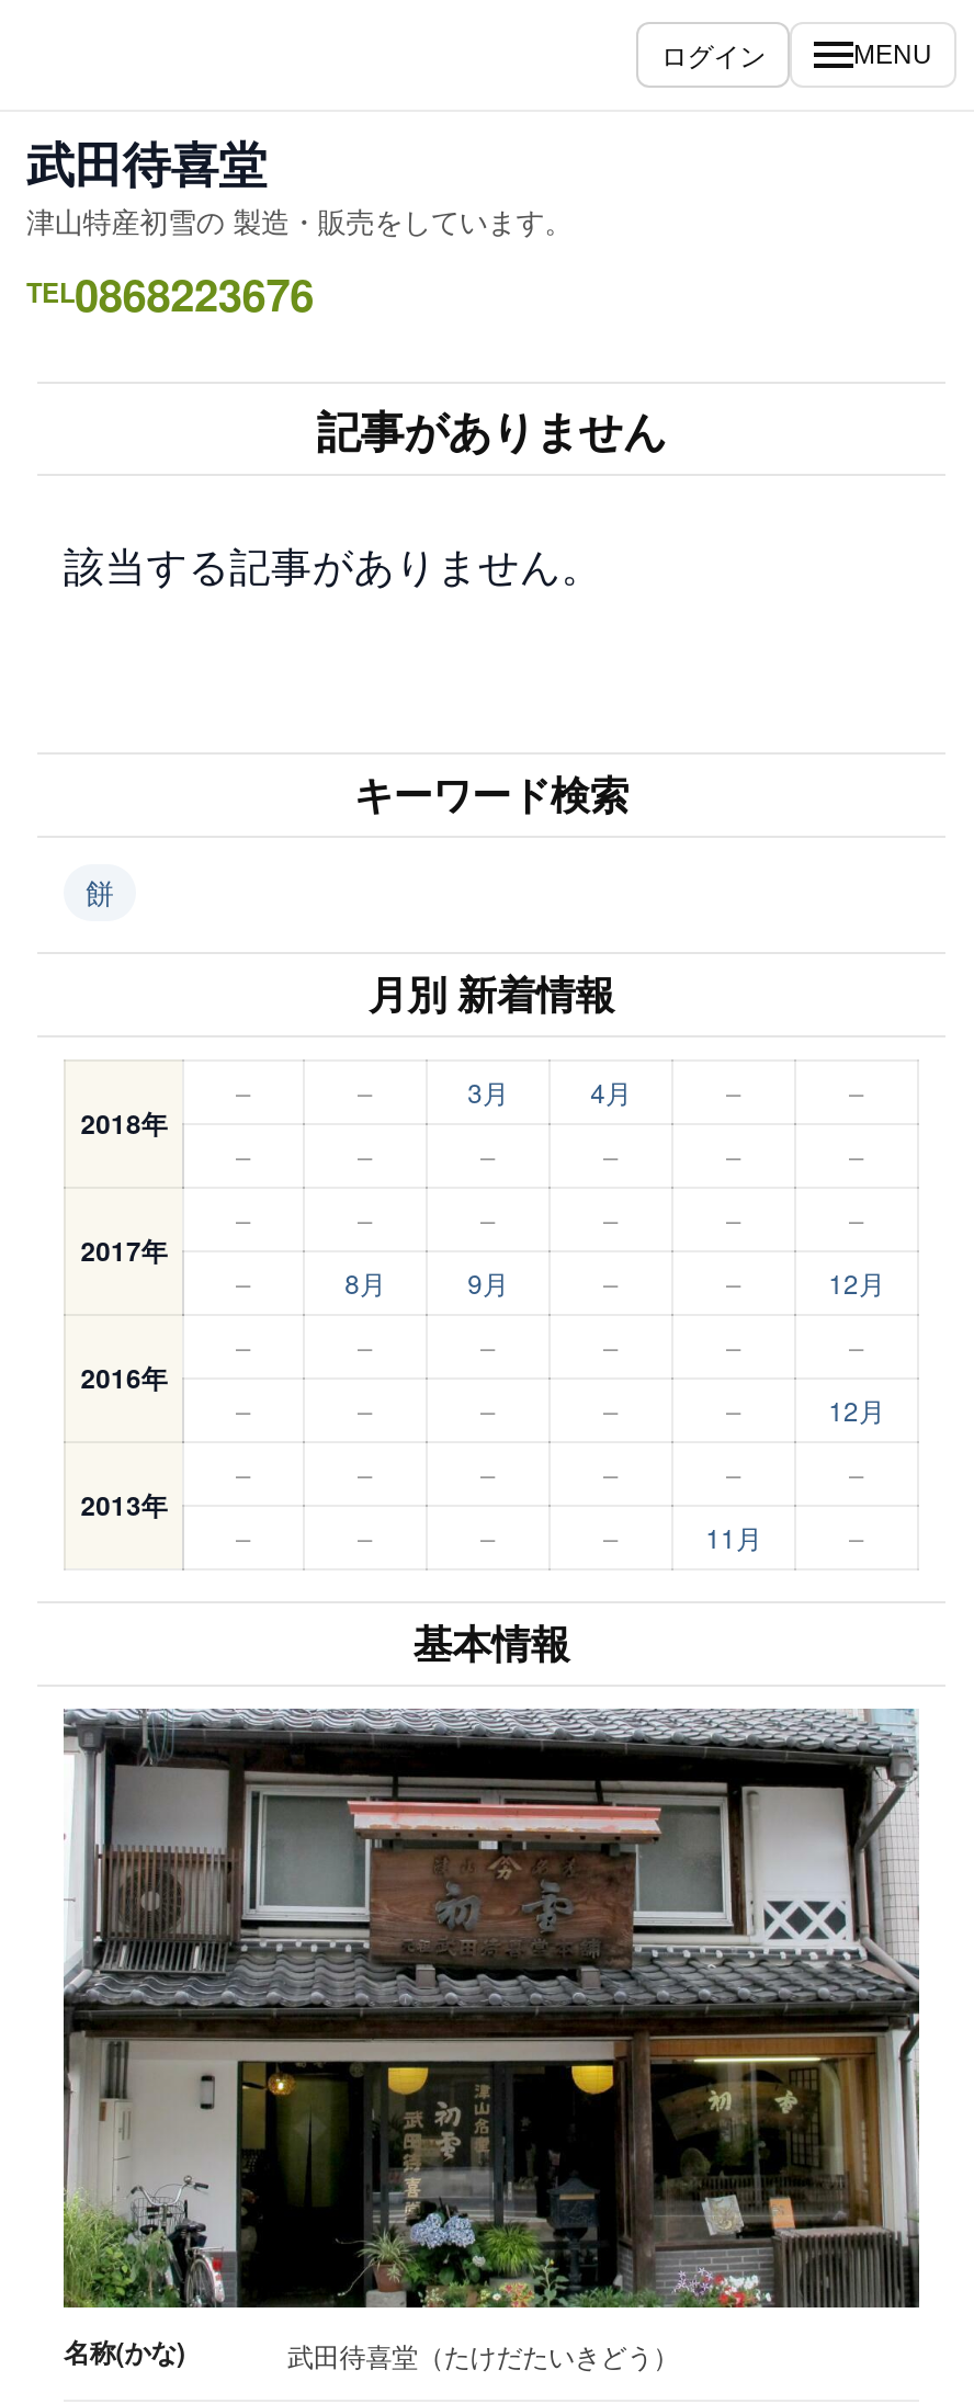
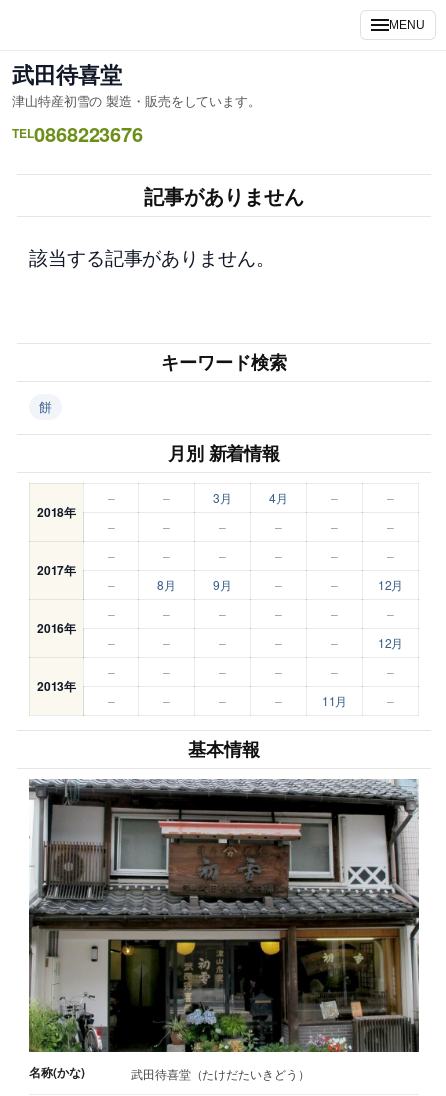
[661,35,766,72] ログイン -> none

